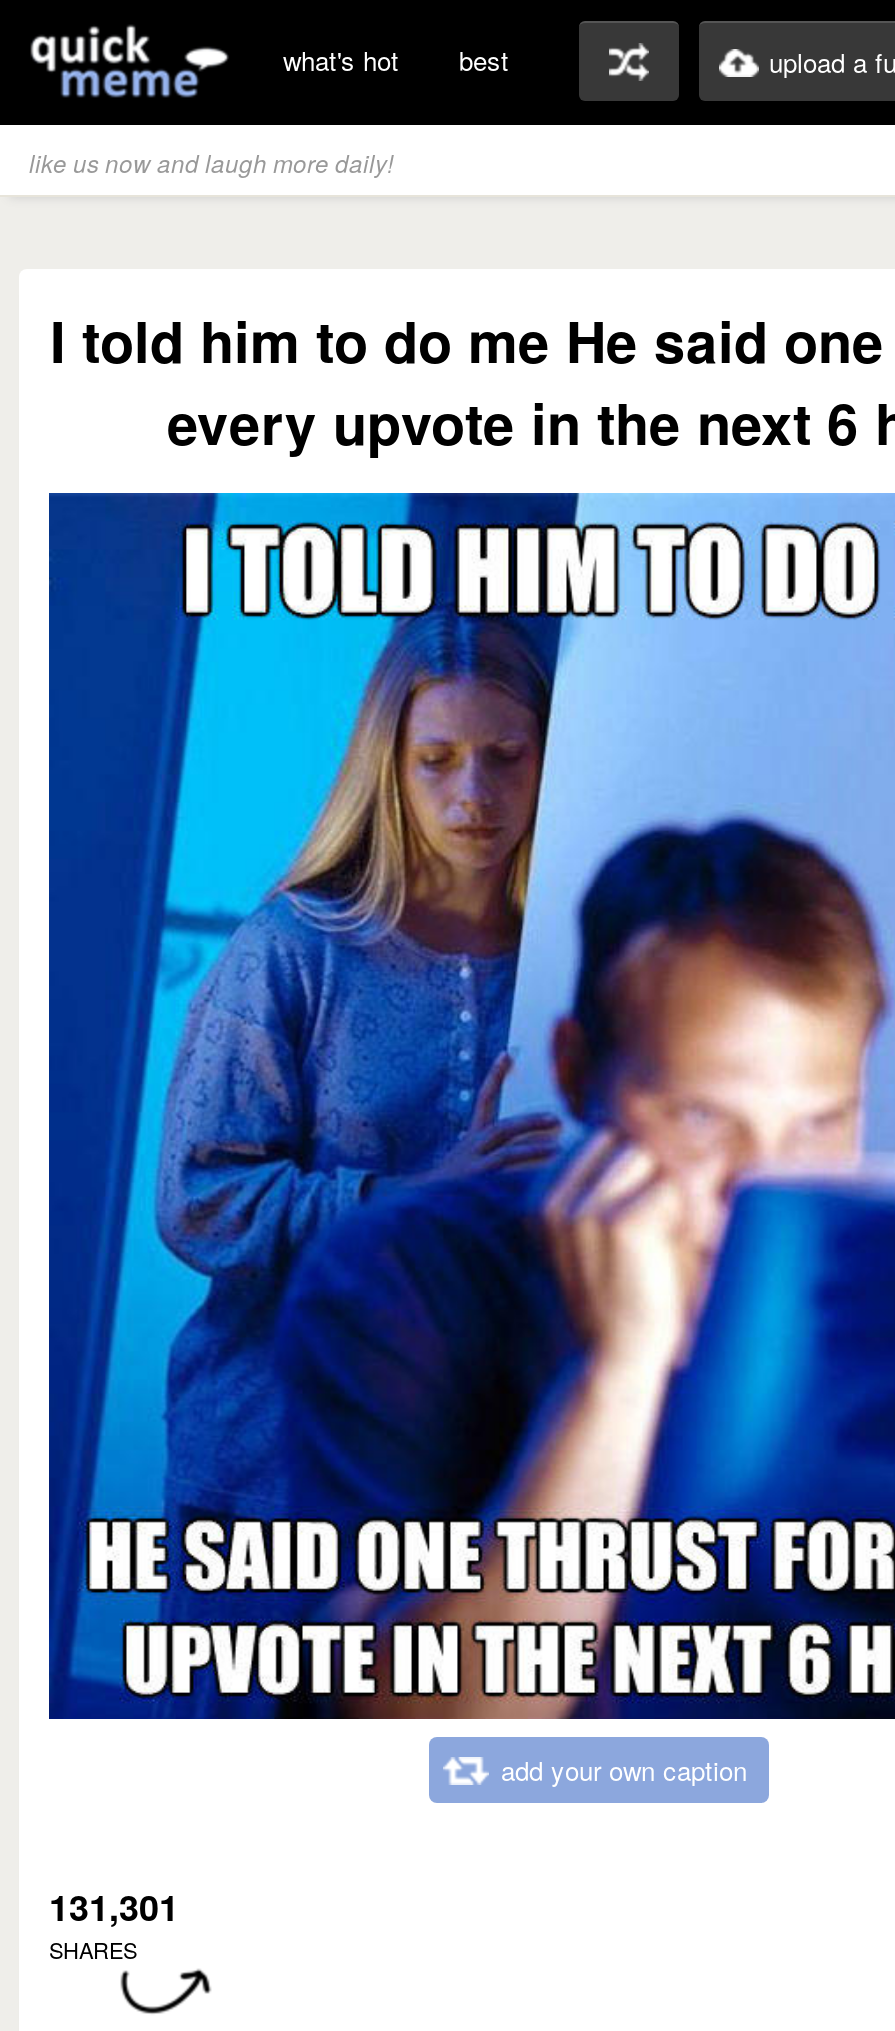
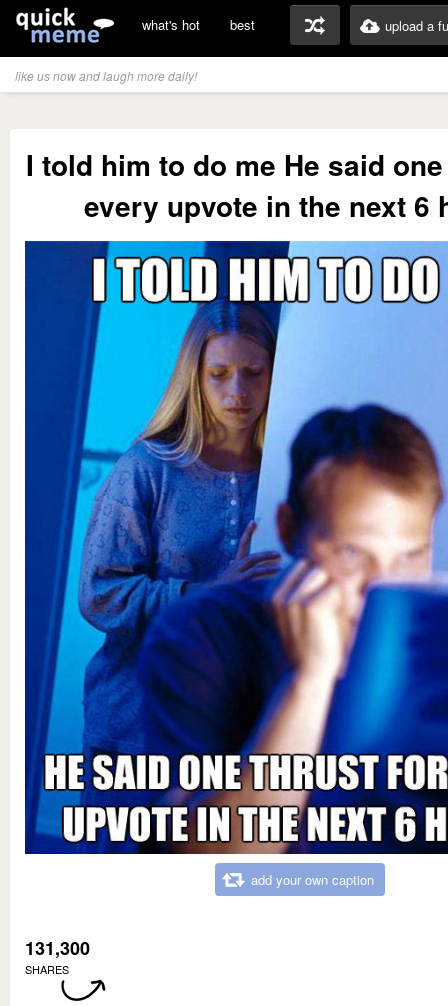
[49,1882,179,1934] 131,301 -> [25,935,90,961] 131,300

